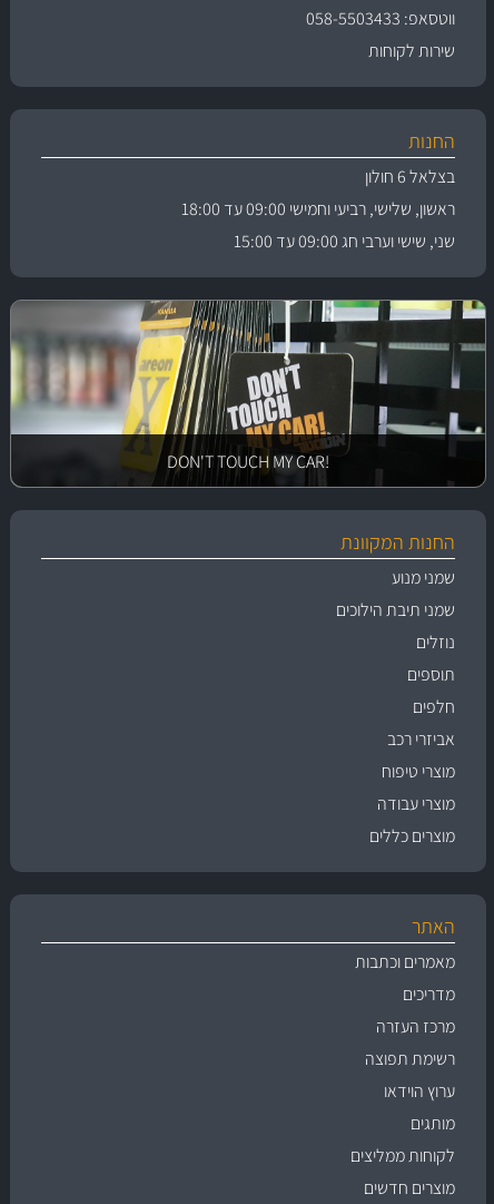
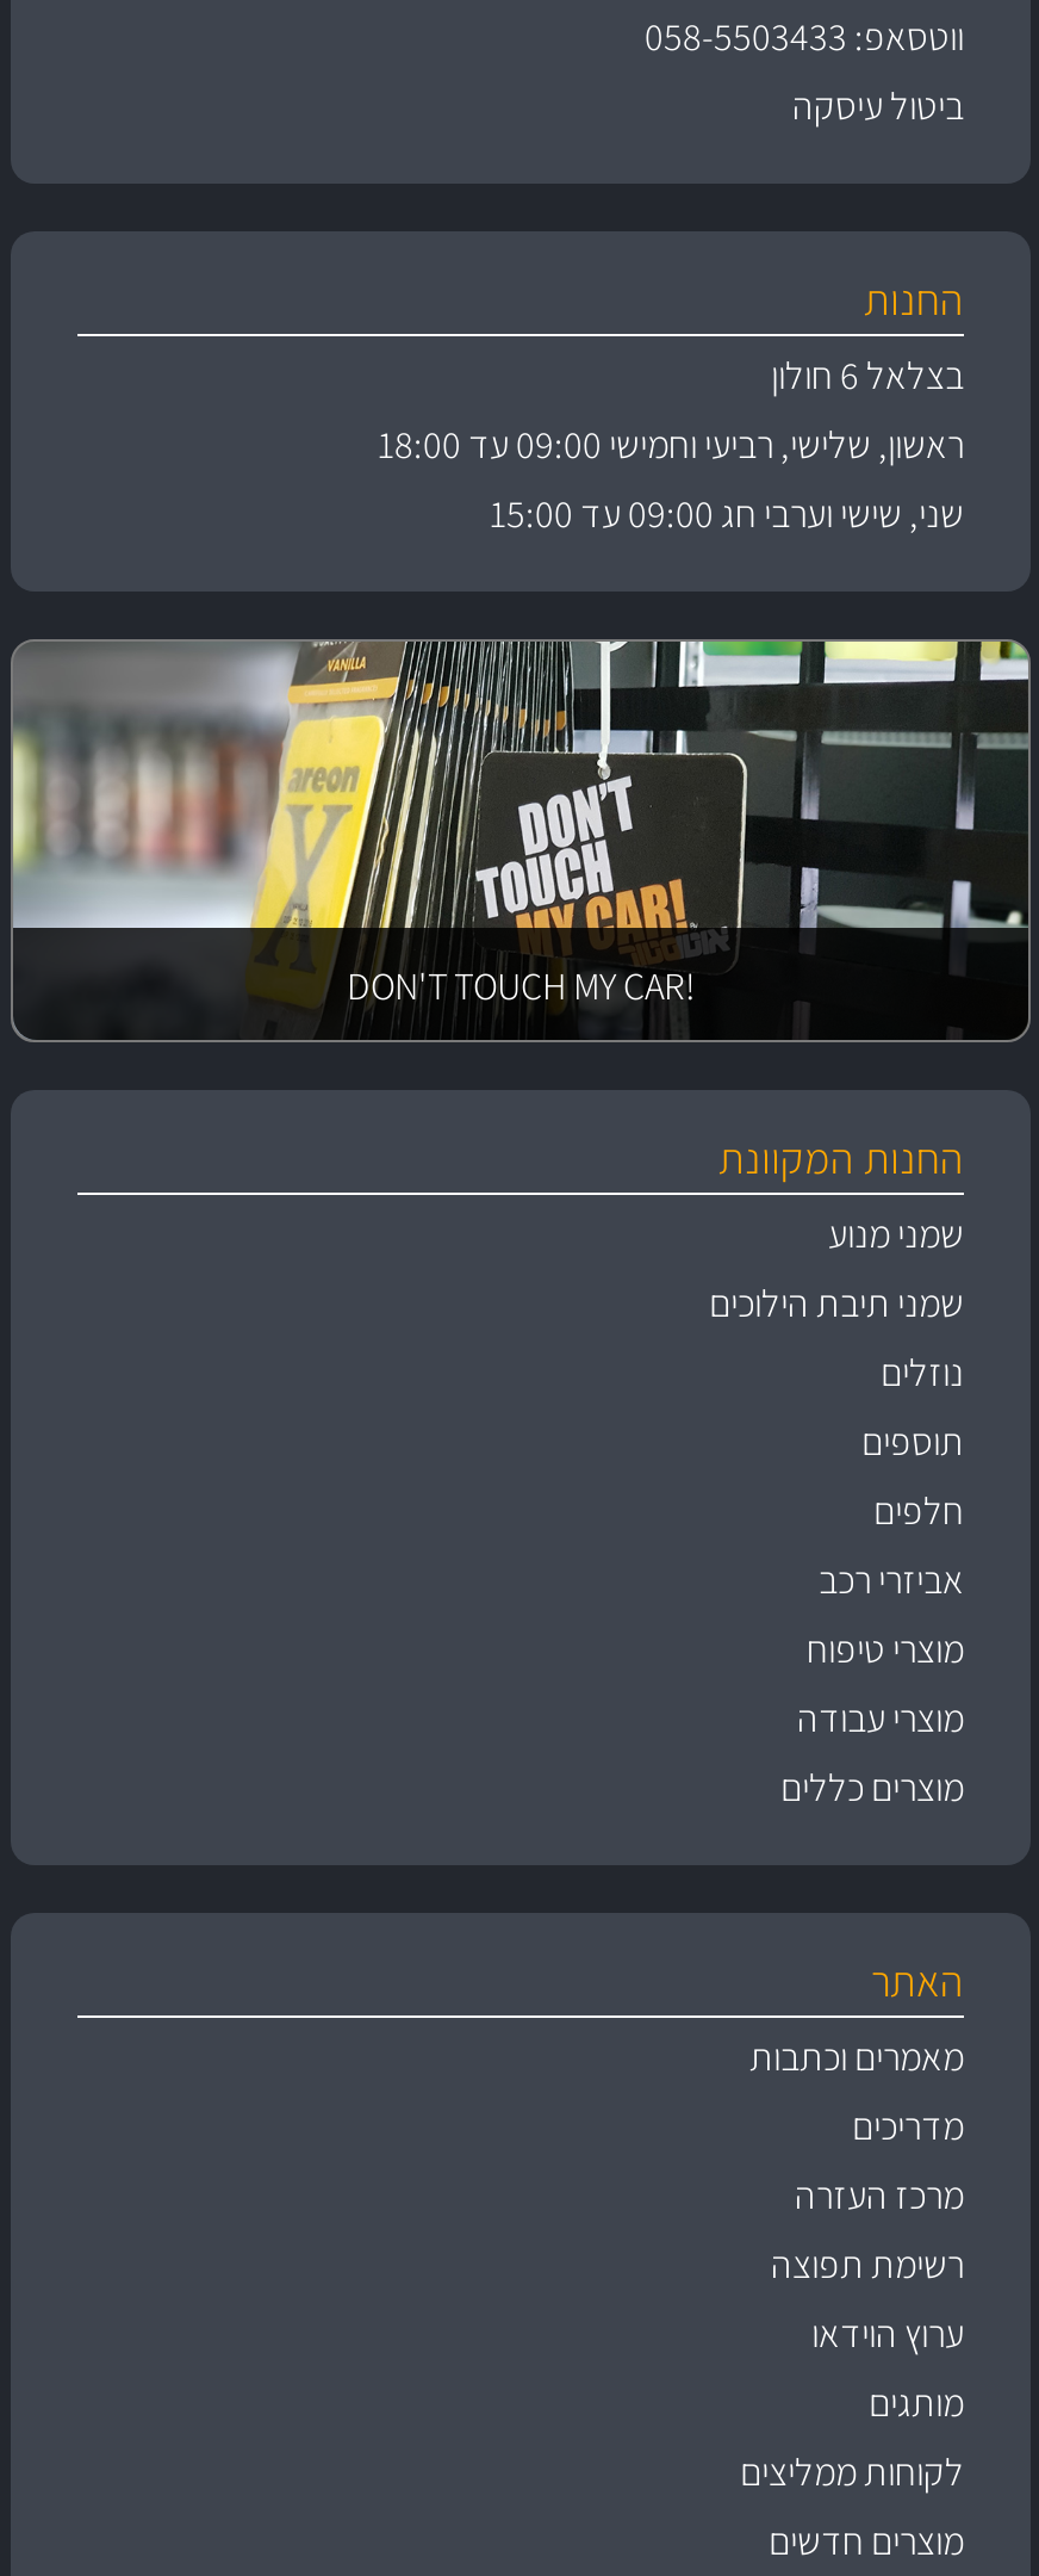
[368,39,455,62] שירות לקוחות -> [792,80,964,130] ביטול עיסקה

